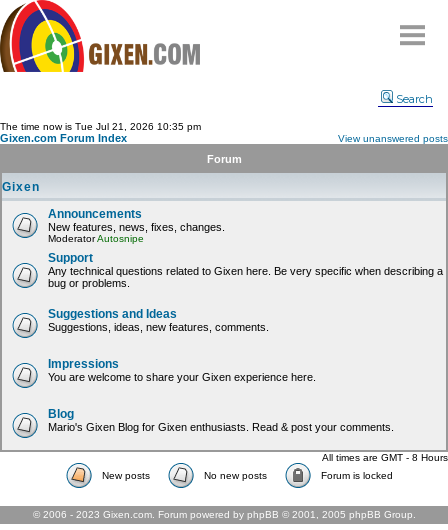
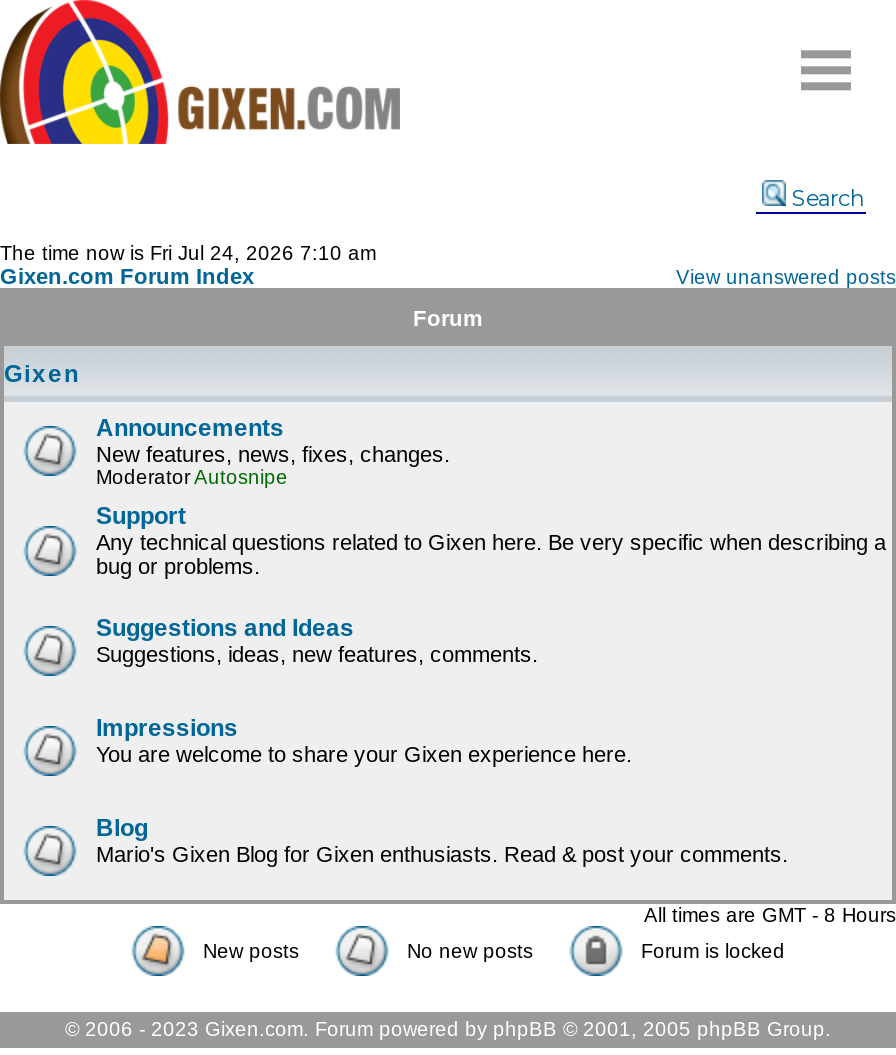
[0,121,201,132] The time now is Tue Jul 21, 2026 10:35 pm -> [0,242,376,264] The time now is Fri Jul 24, 2026 7:10 am

